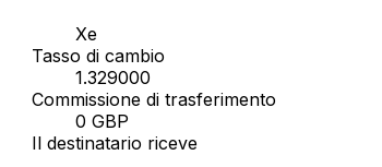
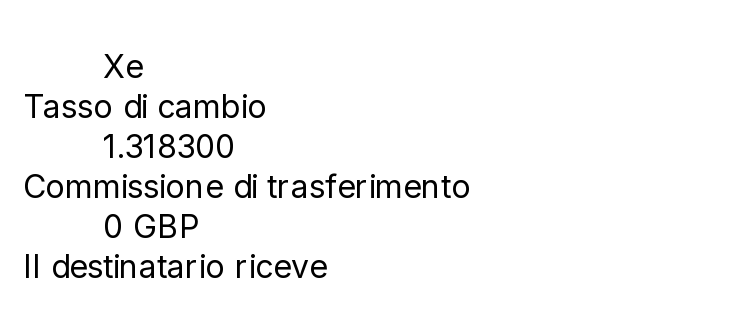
[75,67,151,89] 1.329000 -> [103,126,235,166] 1.318300

